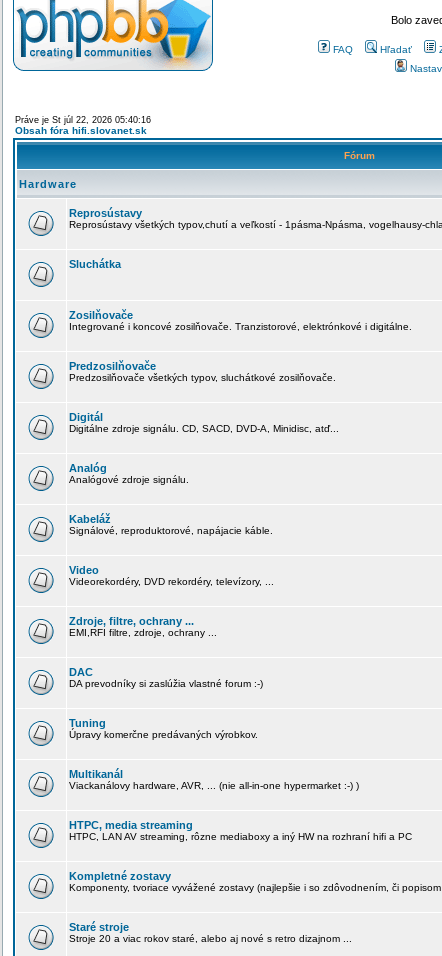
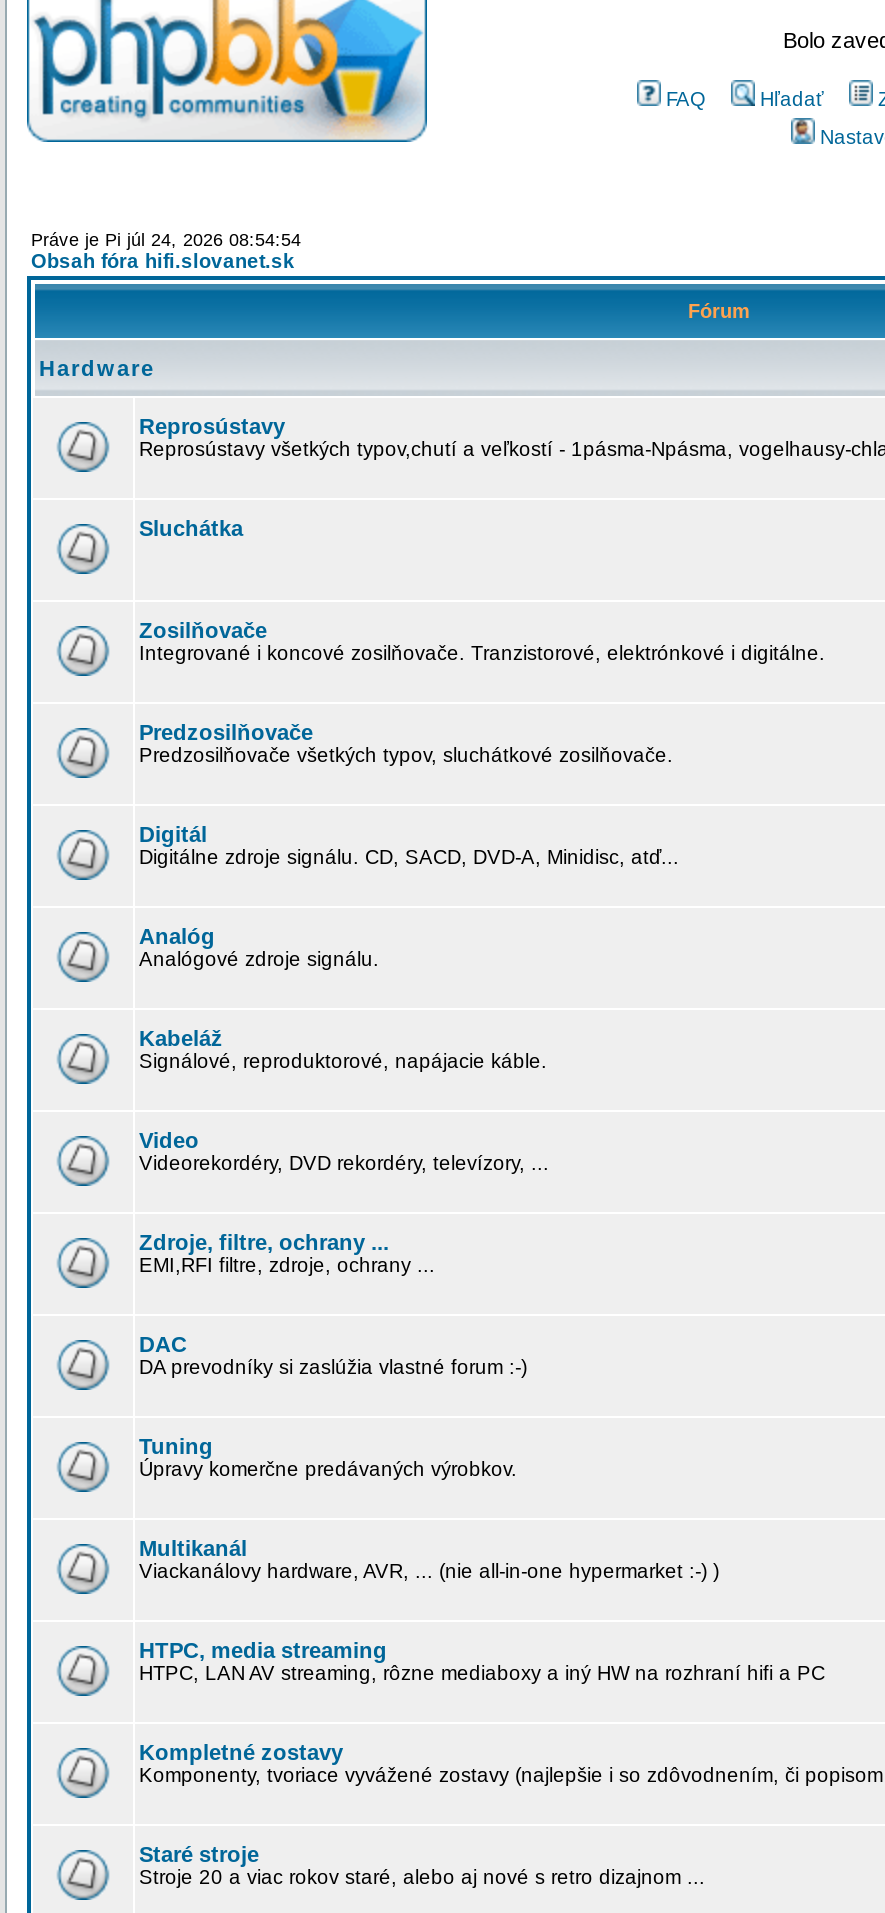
[15,115,151,125] Práve je St júl 22, 2026 05:40:16 -> [31,230,301,250] Práve je Pi júl 24, 2026 08:54:54

